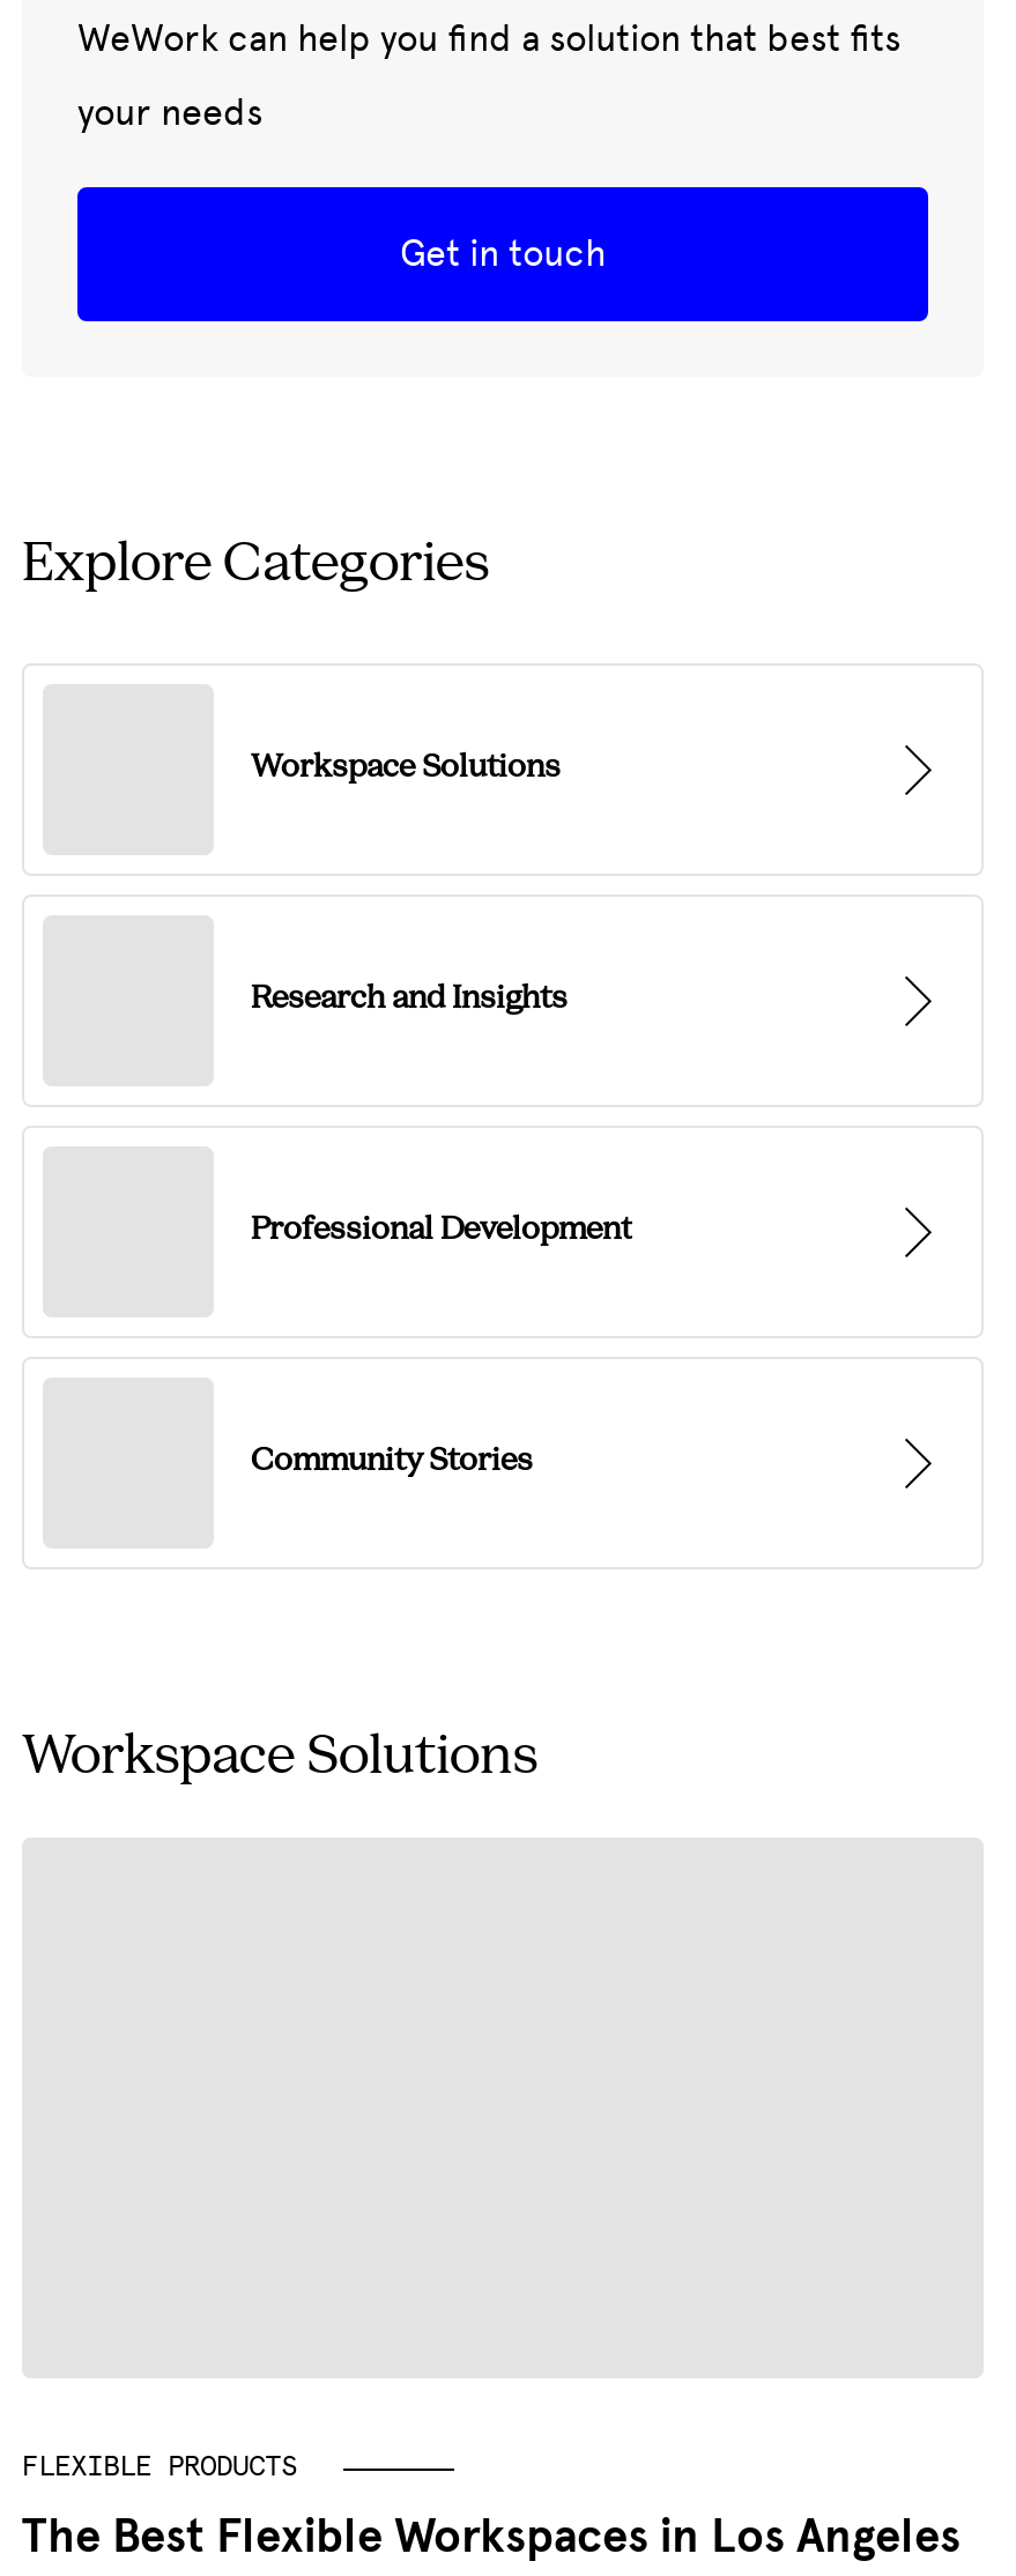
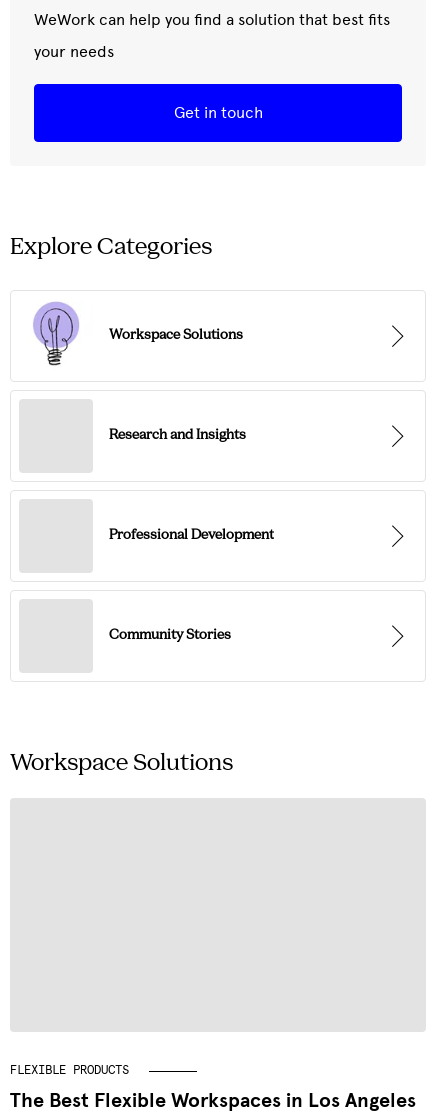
none -> [34,302,78,366] [image]

